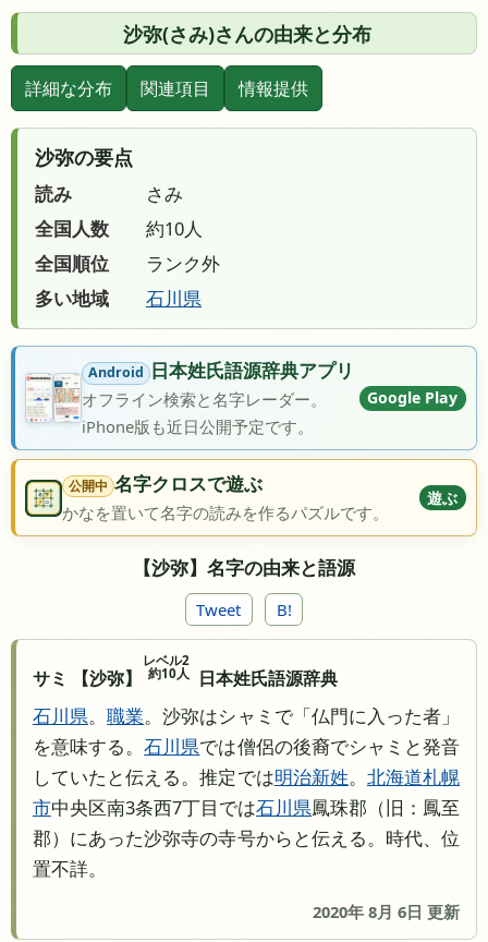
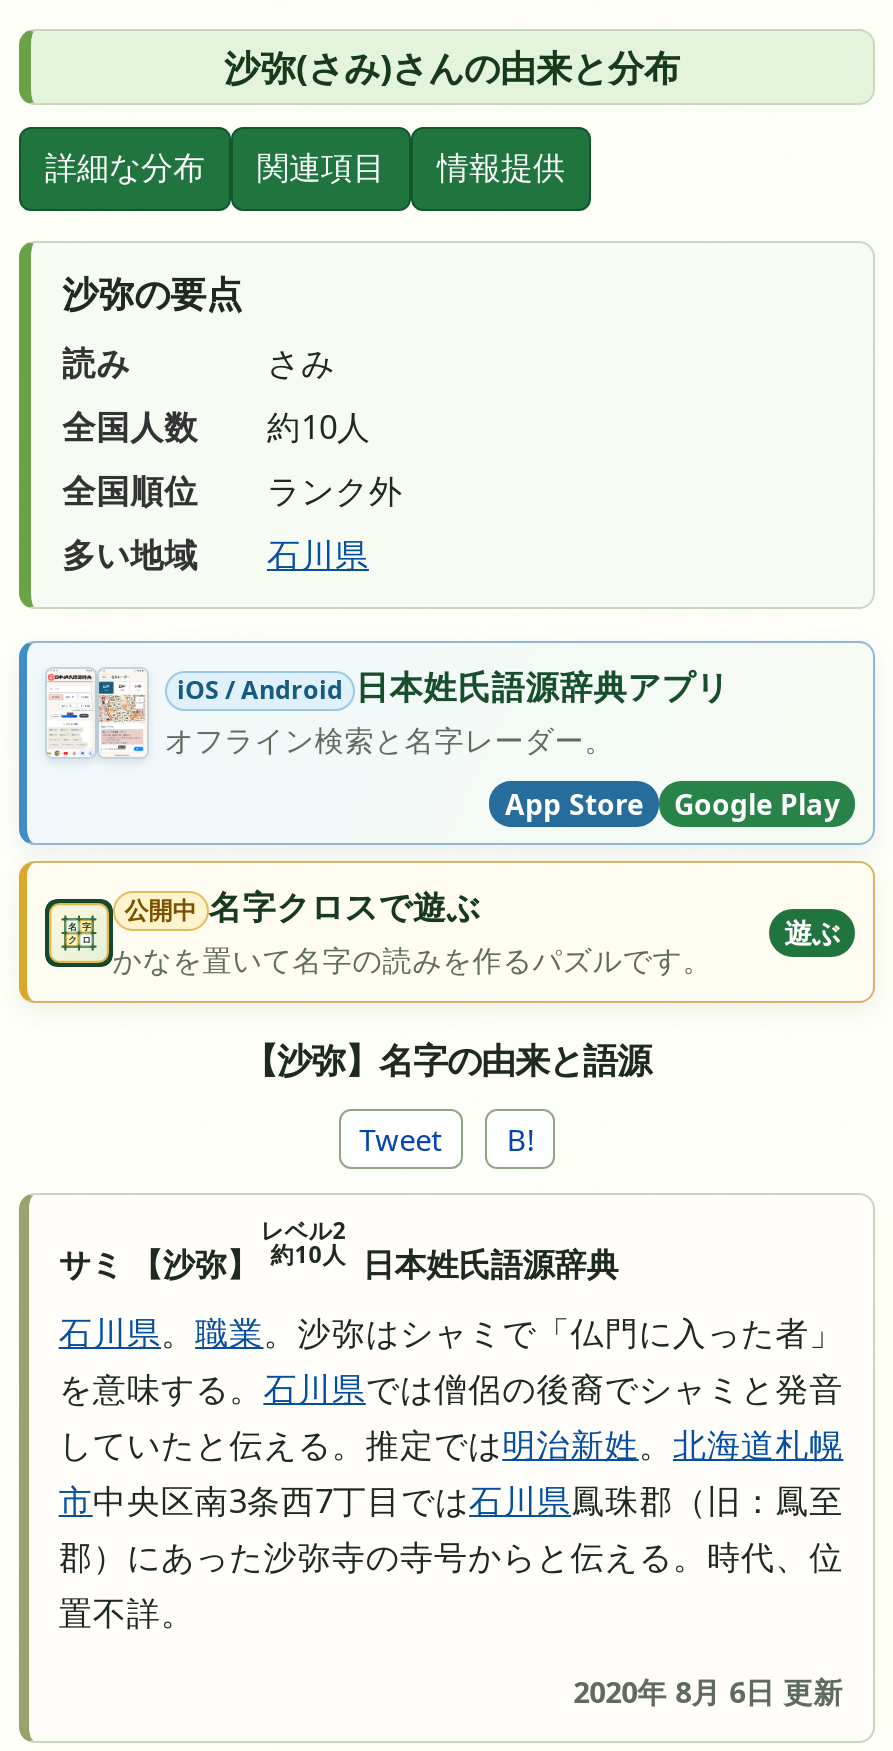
[26,358,354,423] [image] | Android 日本姓氏語源辞典アプリ -> [45,664,730,771] [image] | iOS / Android 日本姓氏語源辞典アプリ
moved [368,387,458,408] -> [674,785,840,823]: Google Play
[81,416,313,438] iPhone版も近日公開予定です。 -> [505,785,643,823] App Store

